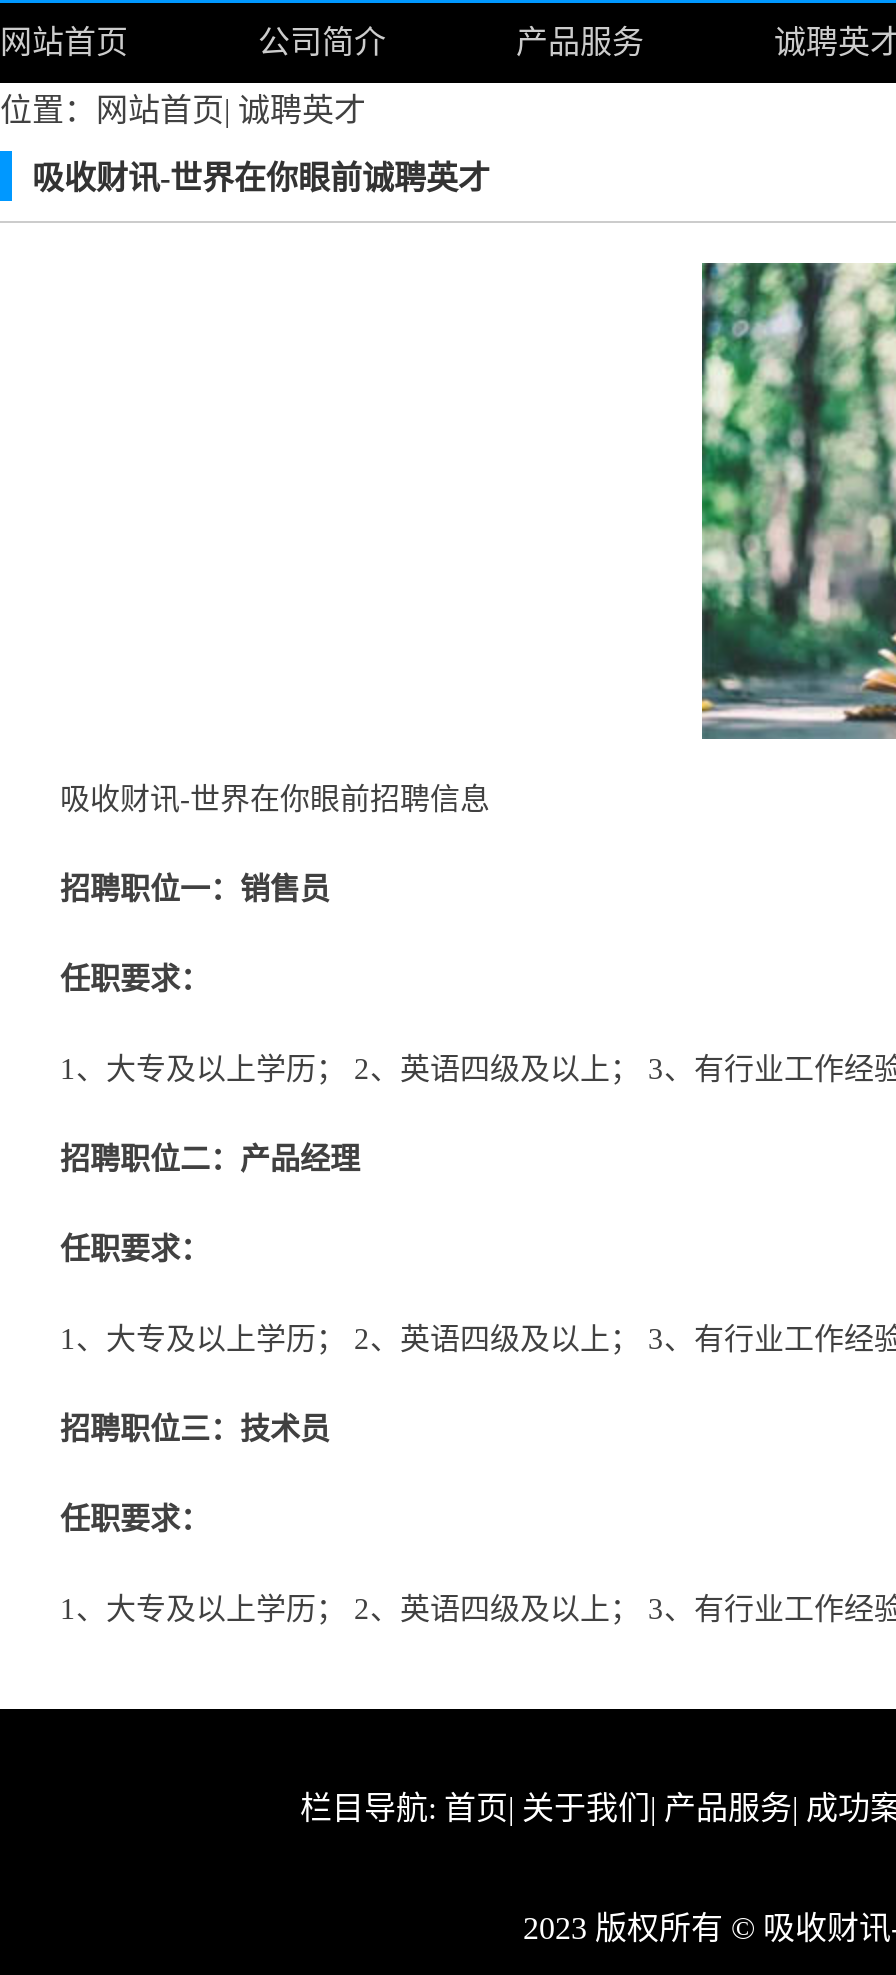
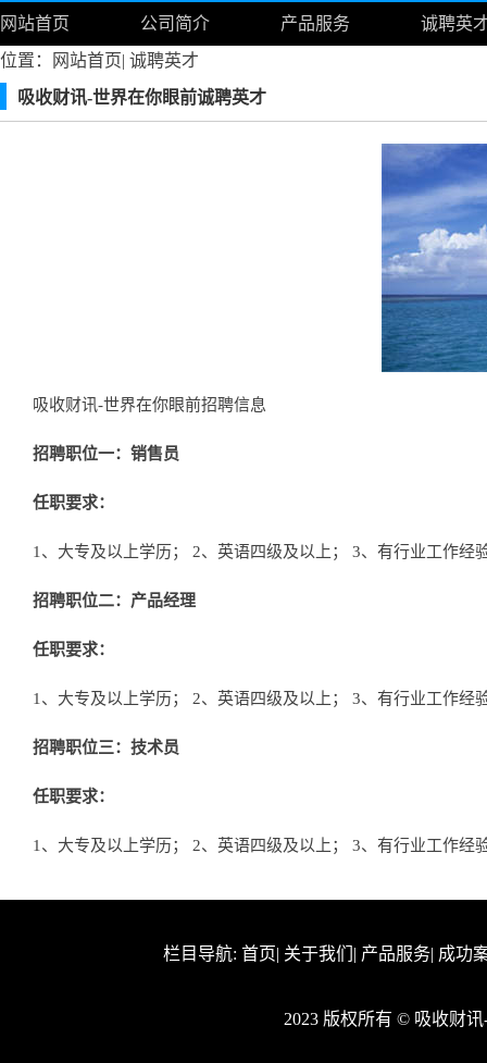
[700,261,890,739] [image] -> [380,143,484,373] [image]

